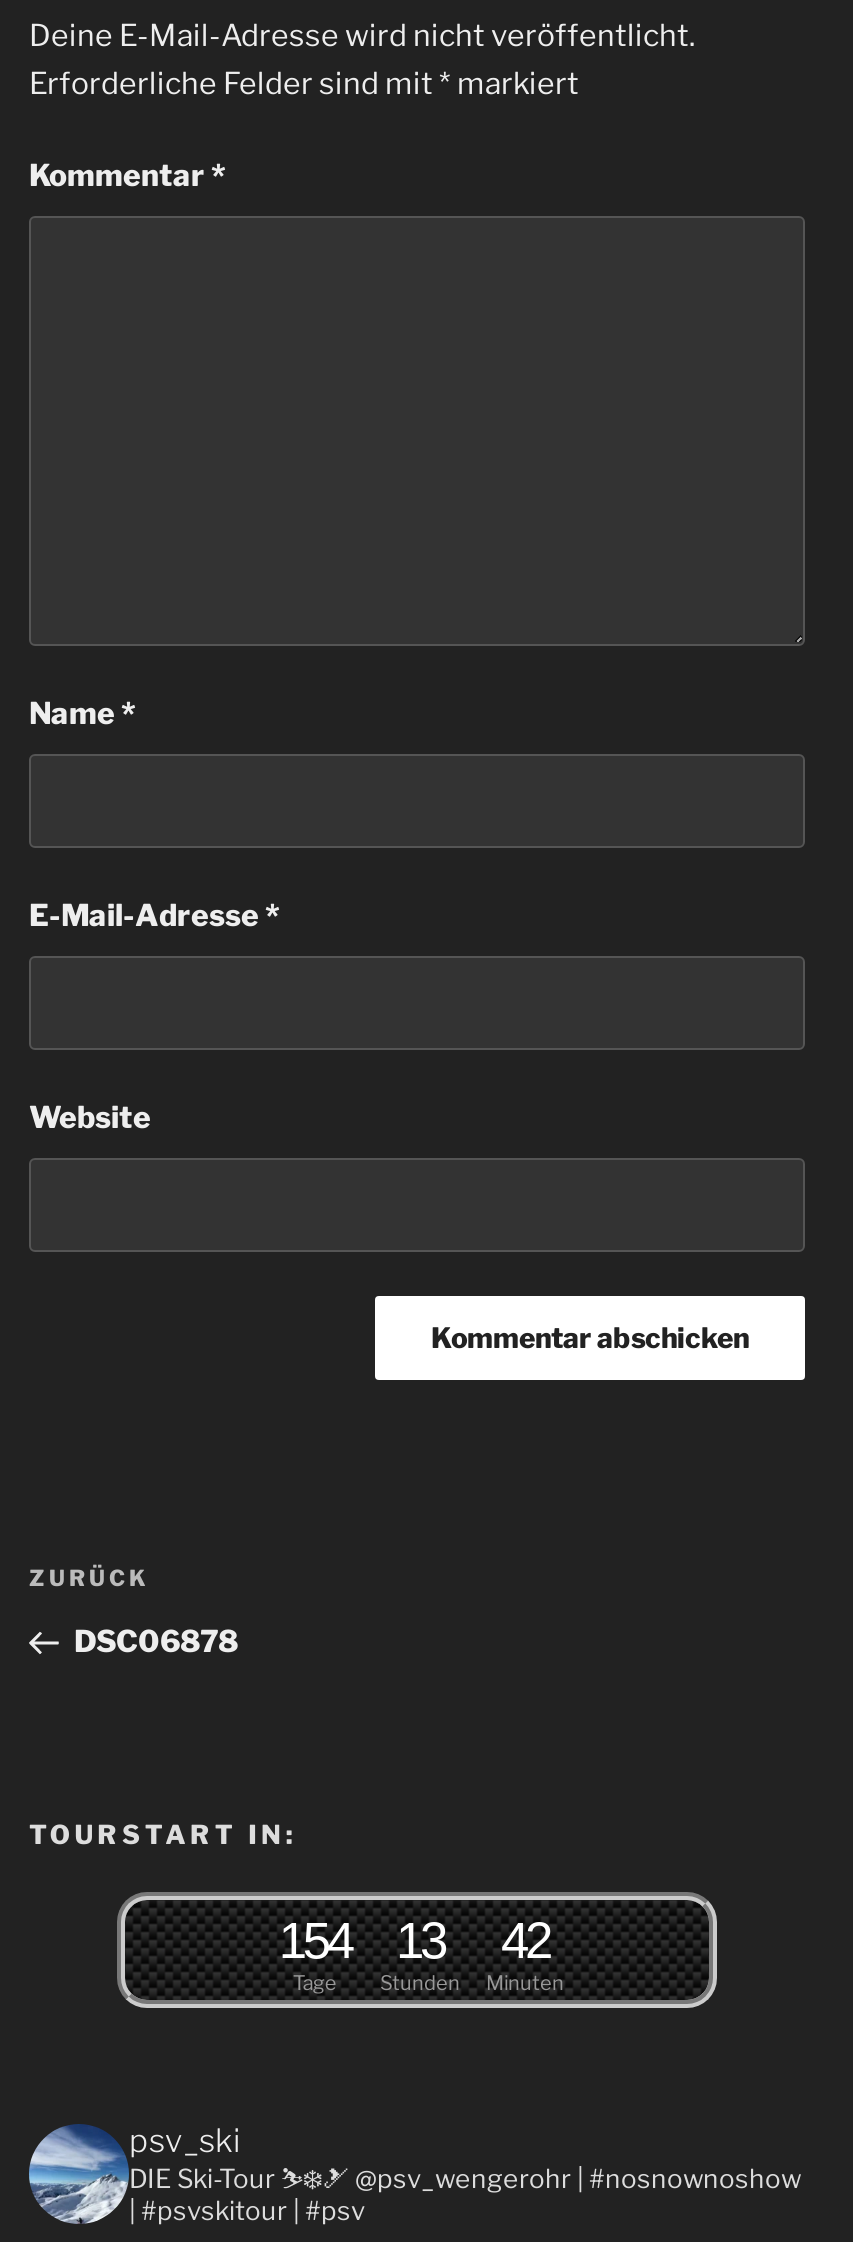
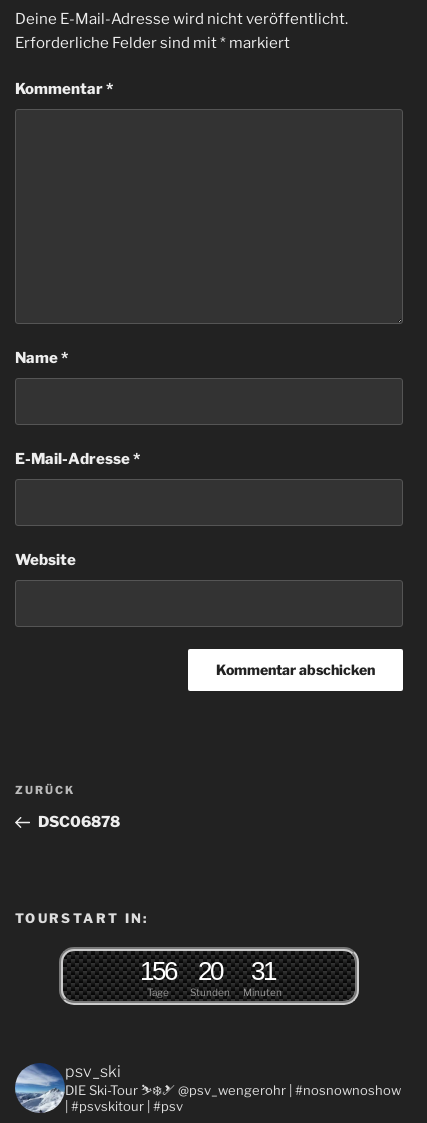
[279,1911,355,1967] 154 -> [140,957,178,985] 156
[396,1911,448,1967] 13 -> [198,957,224,985] 20
[501,1911,553,1967] 42 -> [251,957,277,985] 31

